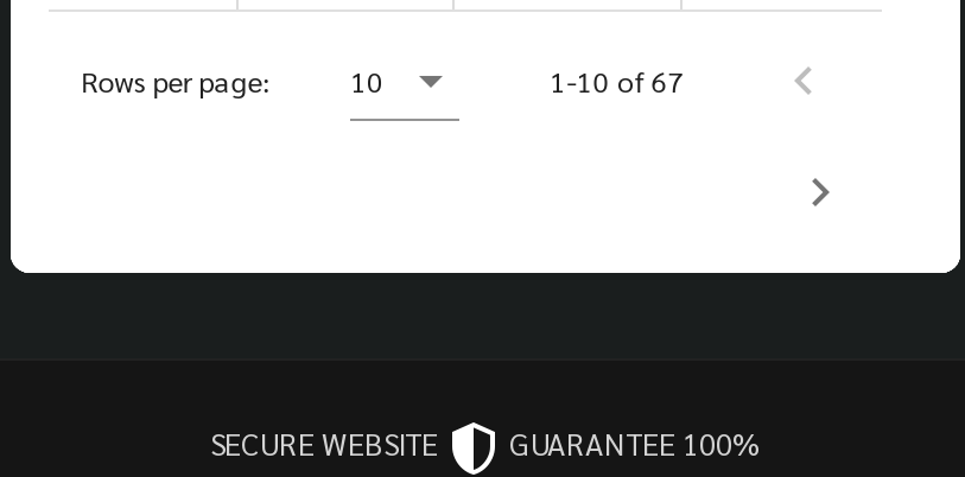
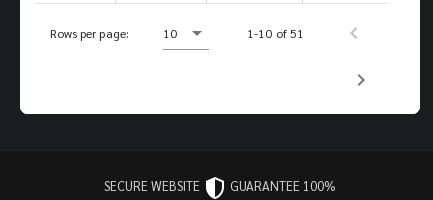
[550,61,685,99] 1-10 of 67 -> [247,25,304,41] 1-10 of 51

